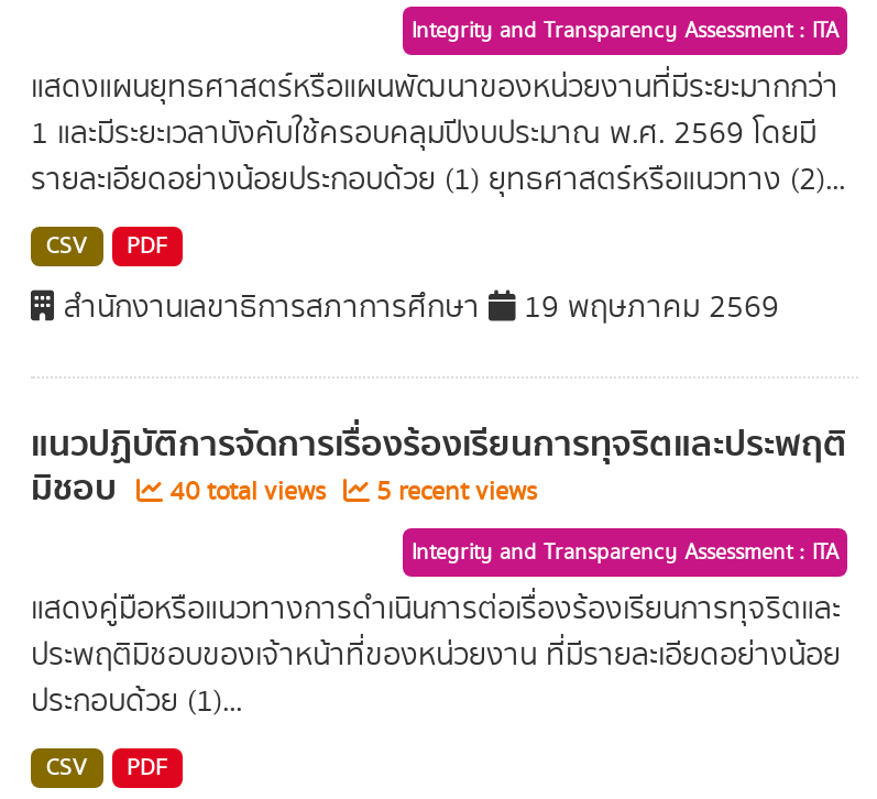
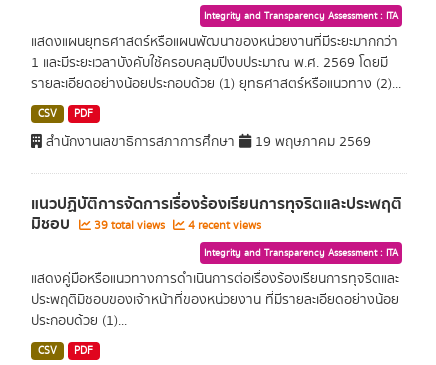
[163,473,332,511] 40 total views -> [91,217,168,234] 39 total views
[370,473,537,511] 5 recent views -> [185,217,261,234] 4 recent views

